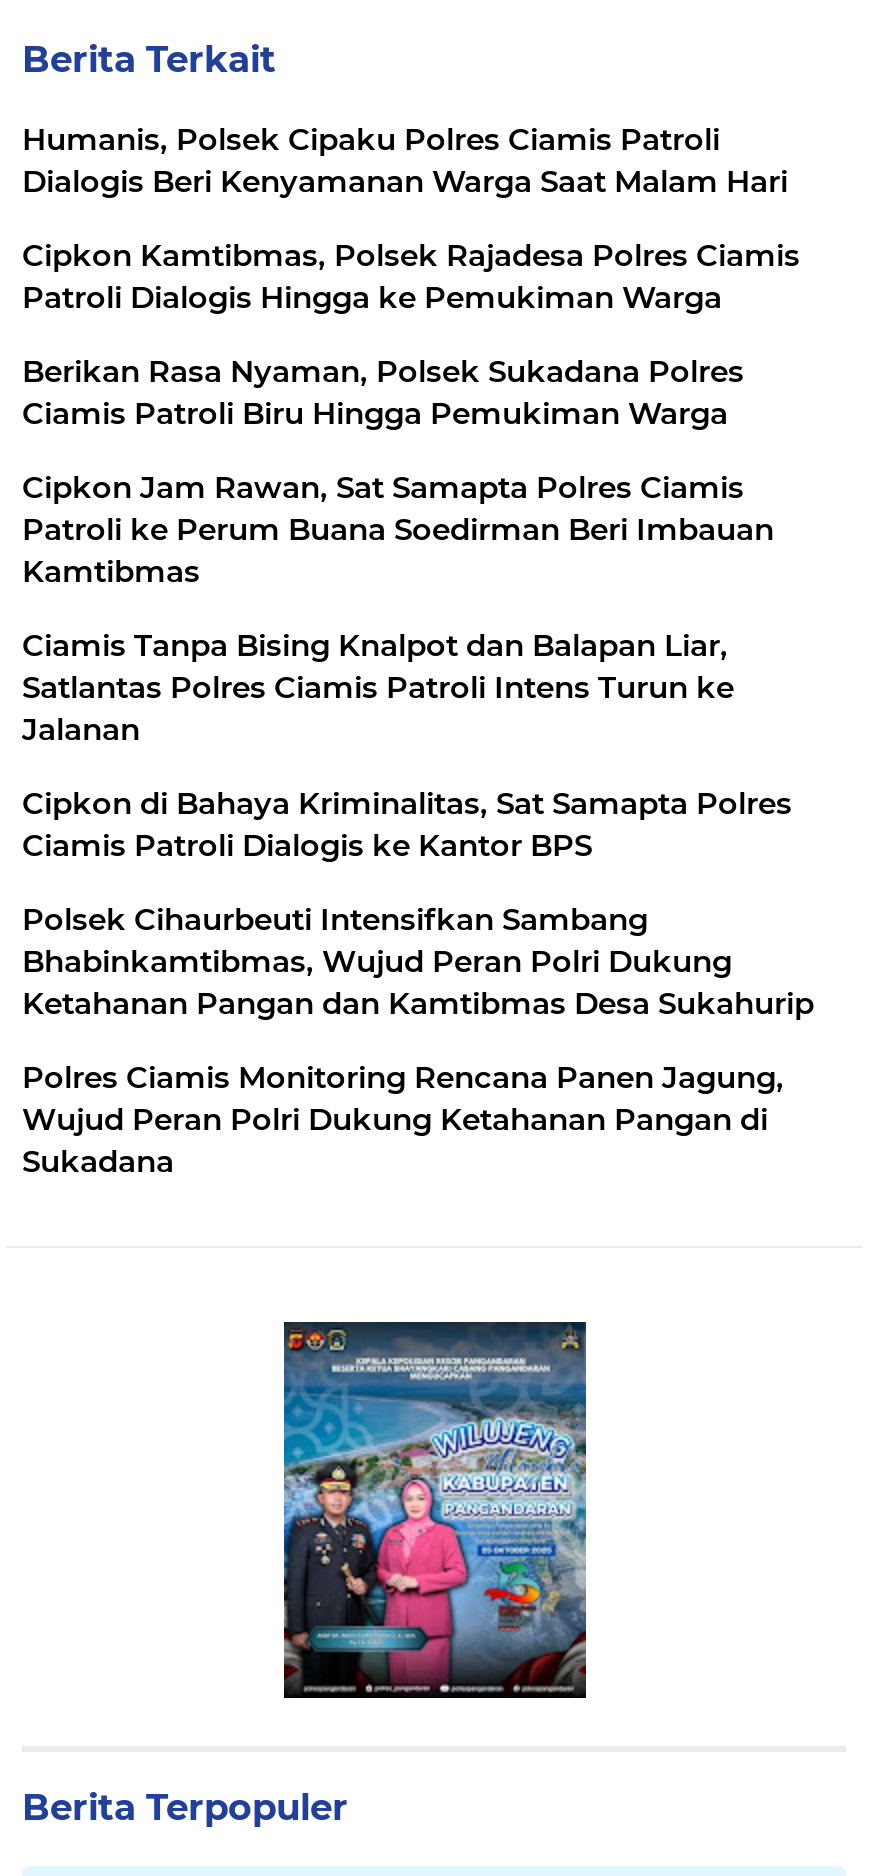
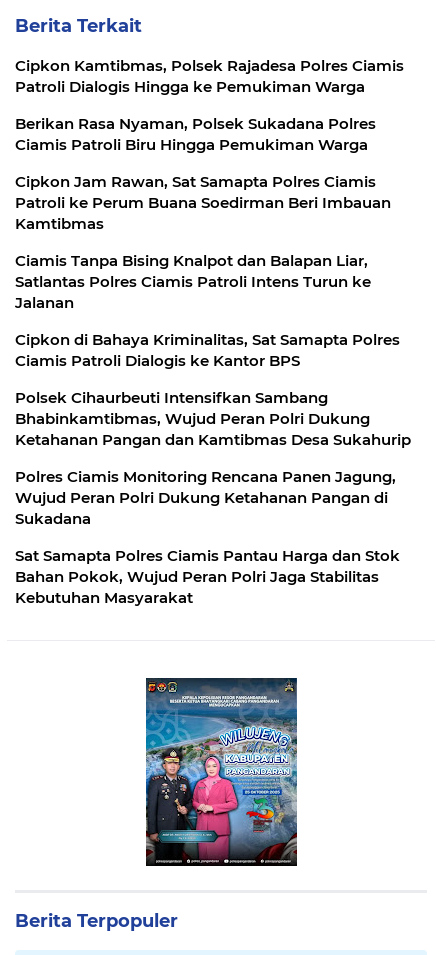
[22,120,788,200] Humanis, Polsek Cipaku Polres Ciamis Patroli | Dialogis Beri Kenyamanan Warga Saat Malam Hari -> none
moved [22,236,814,1180] -> [15,56,411,528]: Cipkon Kamtibmas, Polsek Rajadesa Polres Ciamis | Patroli Dialogis Hingga ke Pemukiman Warga | Berikan Rasa Nyaman, Polsek Sukadana Polres | ... | Wujud Peran Polri Dukung Ketahanan Pangan di | Sukadana
none -> [15,546,400,607] Sat Samapta Polres Ciamis Pantau Harga dan Stok | Bahan Pokok, Wujud Peran Polri Jaga Stabilitas | Kebutuhan Masyarakat

